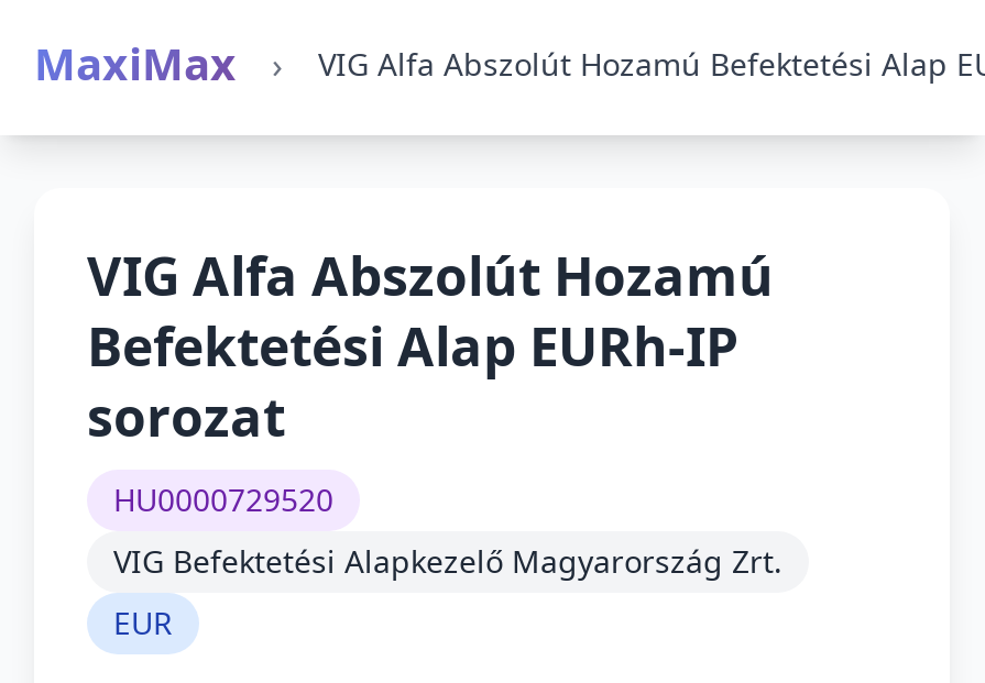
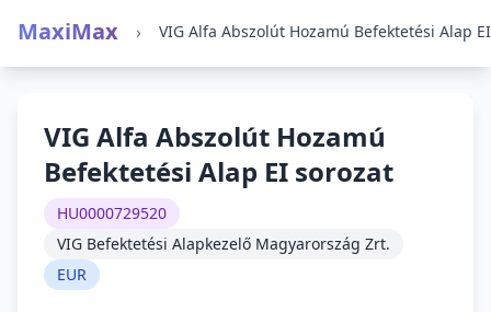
[87,309,738,452] Befektetési Alap EURh-IP | sorozat -> [44,153,393,189] Befektetési Alap EI sorozat

